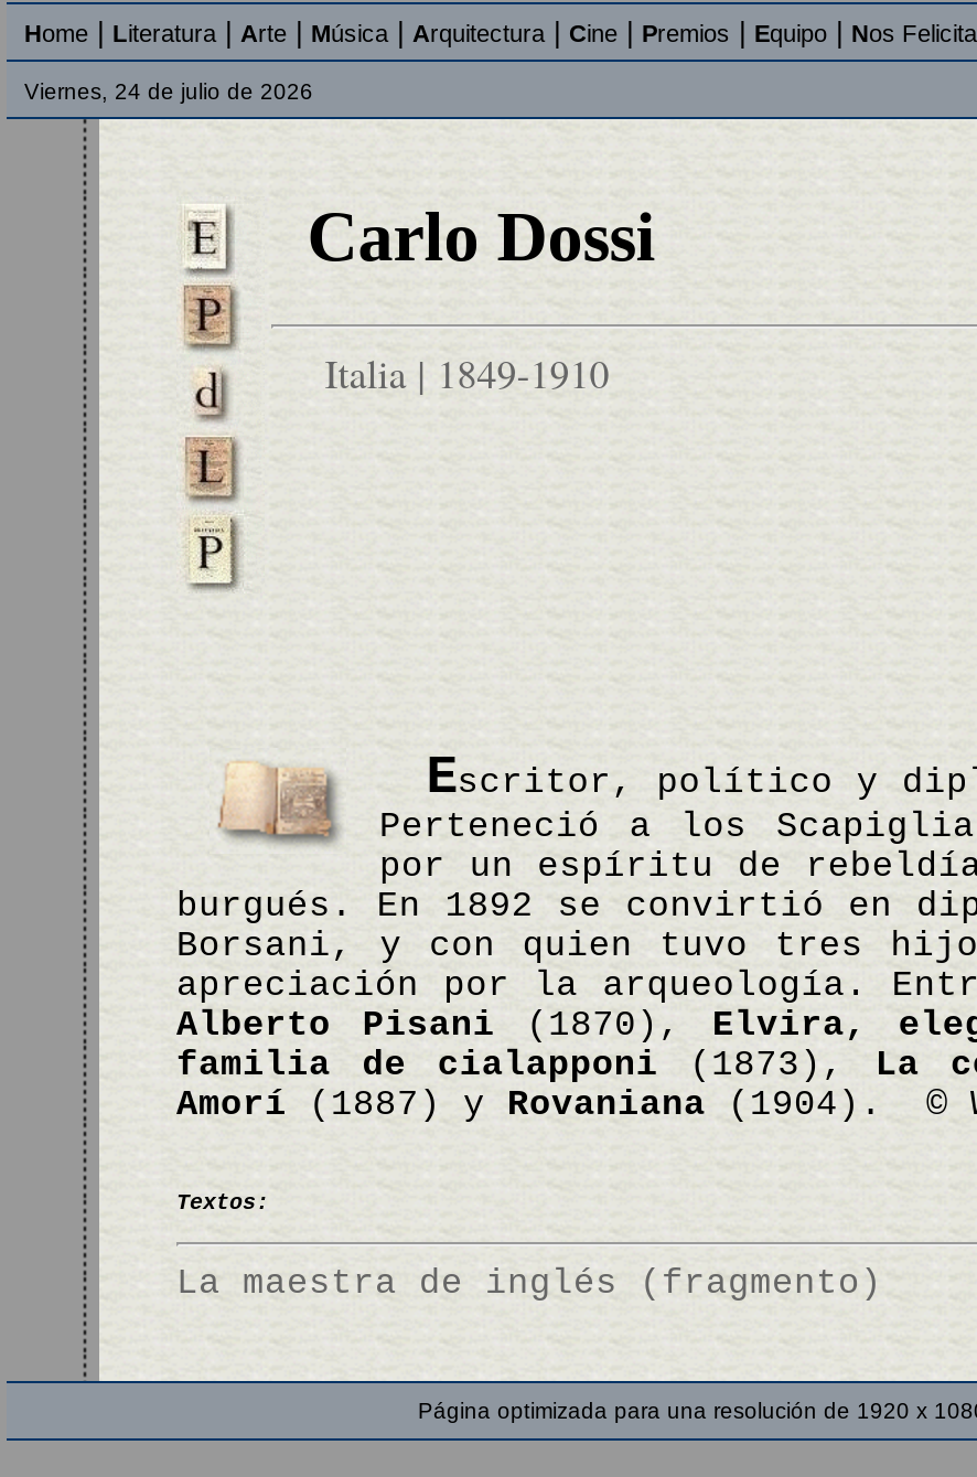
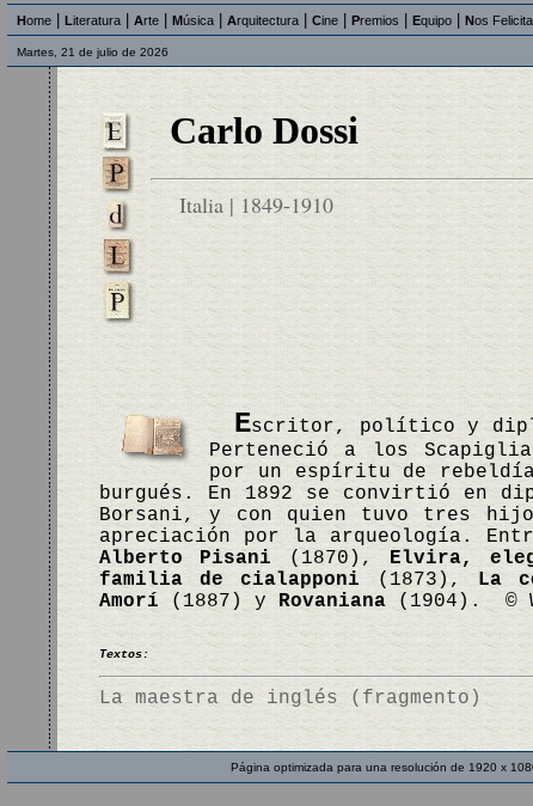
[24,79,313,104] Viernes, 24 de julio de 2026 -> [17,45,169,59] Martes, 21 de julio de 2026

